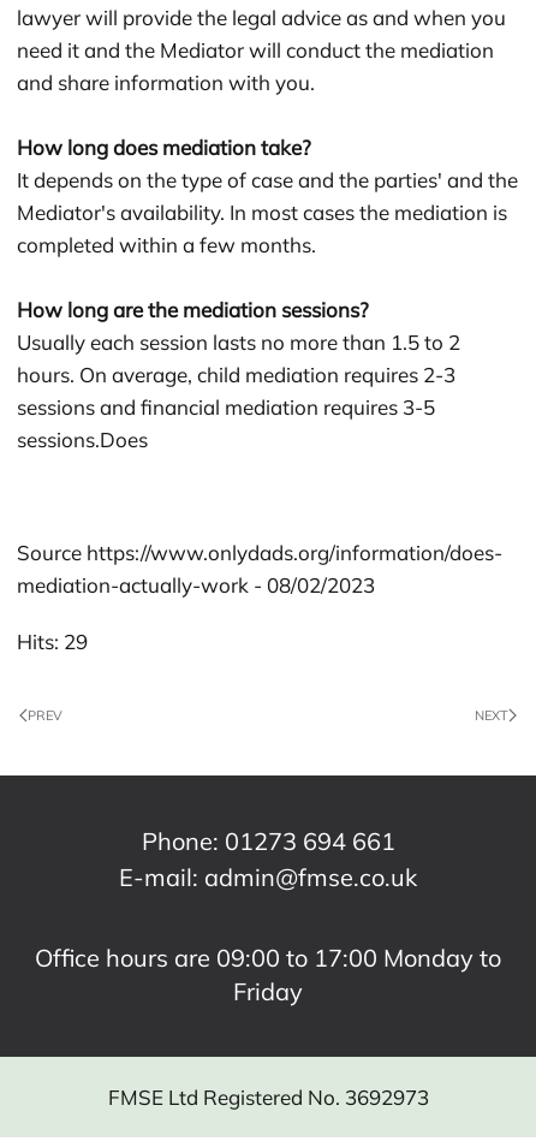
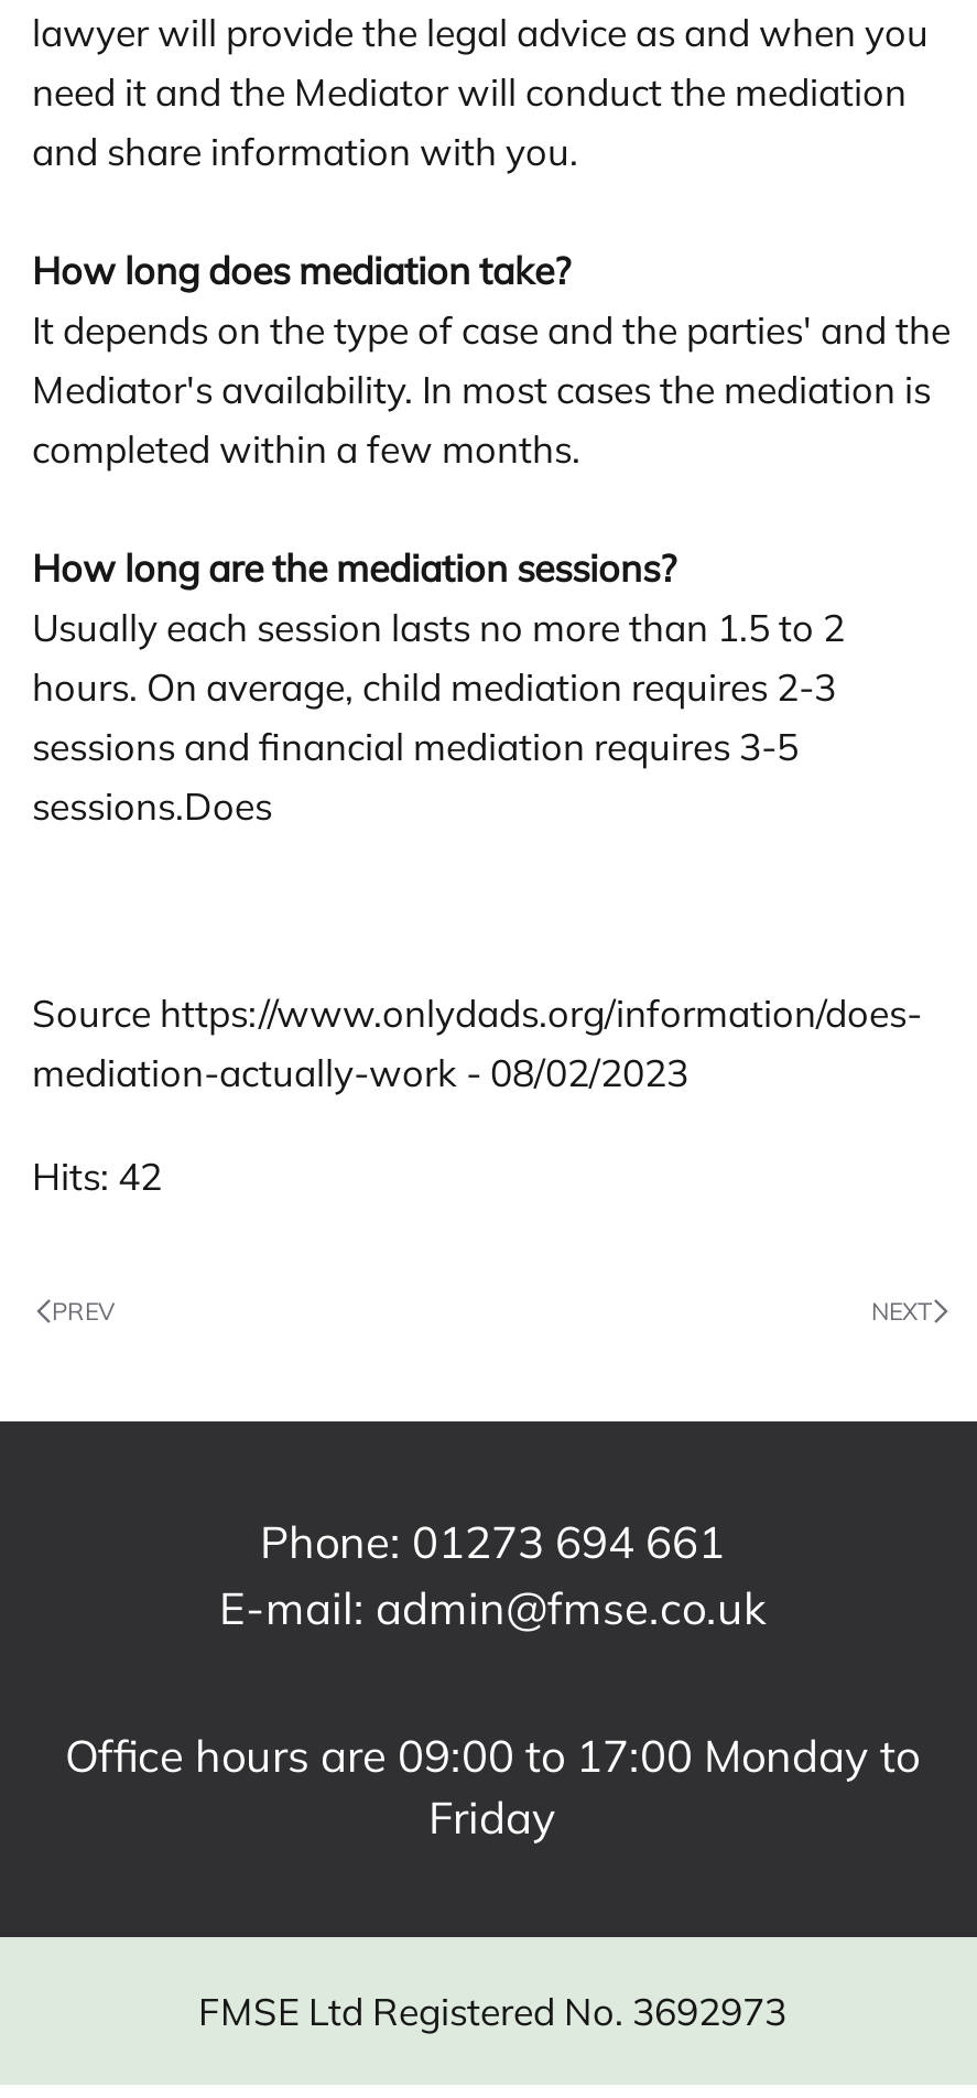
[17,628,88,653] Hits: 29 -> [32,1151,162,1198] Hits: 42

